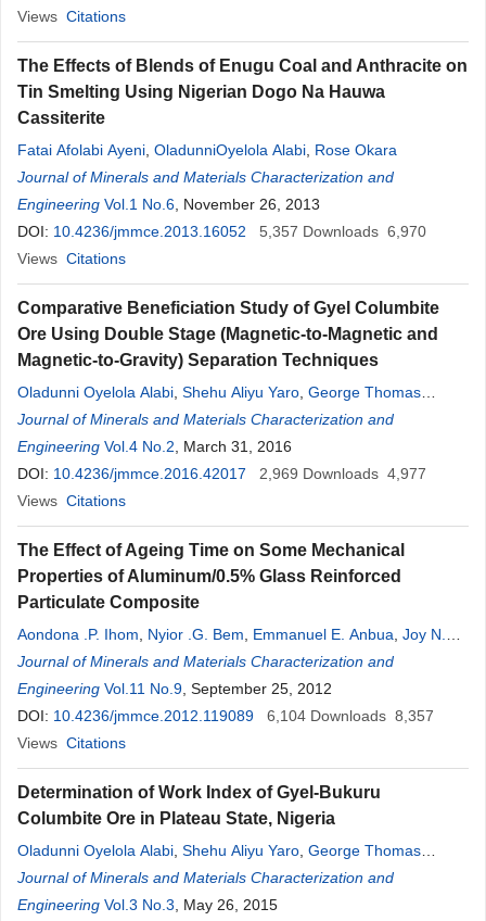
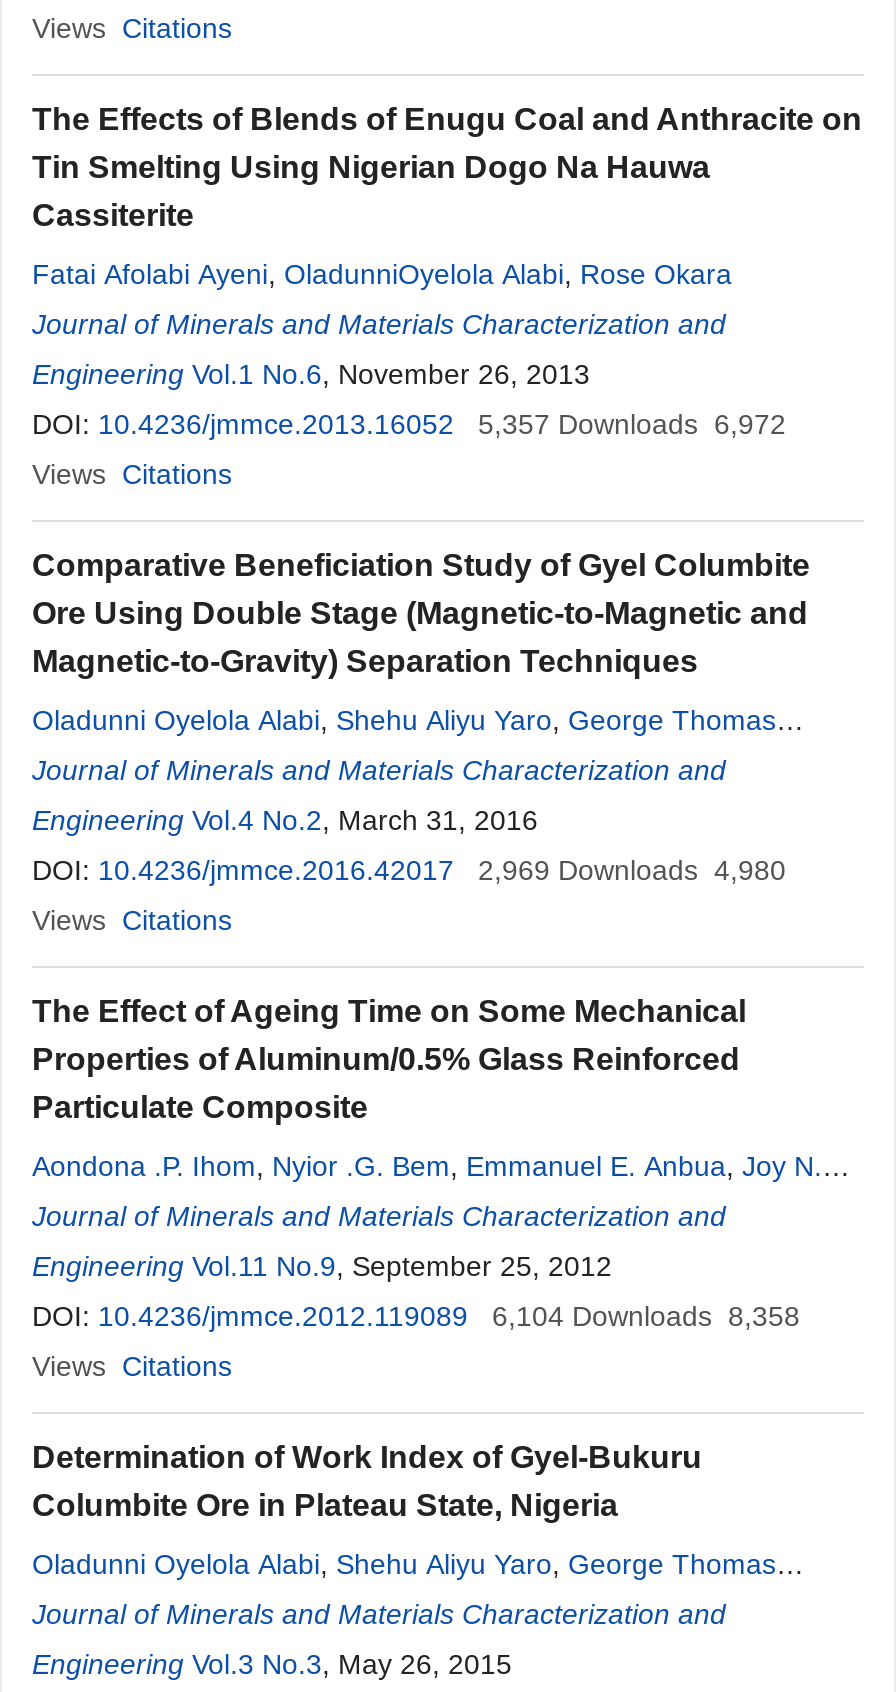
[17,223,426,240] DOI: 10.4236/jmmce.2013.16052 5,357 Downloads 6,970 -> [32,408,786,440] DOI: 10.4236/jmmce.2013.16052 5,357 Downloads 6,972
[17,465,426,482] DOI: 10.4236/jmmce.2016.42017 2,969 Downloads 4,977 -> [32,854,786,886] DOI: 10.4236/jmmce.2016.42017 2,969 Downloads 4,980
[17,707,434,724] DOI: 10.4236/jmmce.2012.119089 6,104 Downloads 8,357 -> [32,1300,800,1332] DOI: 10.4236/jmmce.2012.119089 6,104 Downloads 8,358

